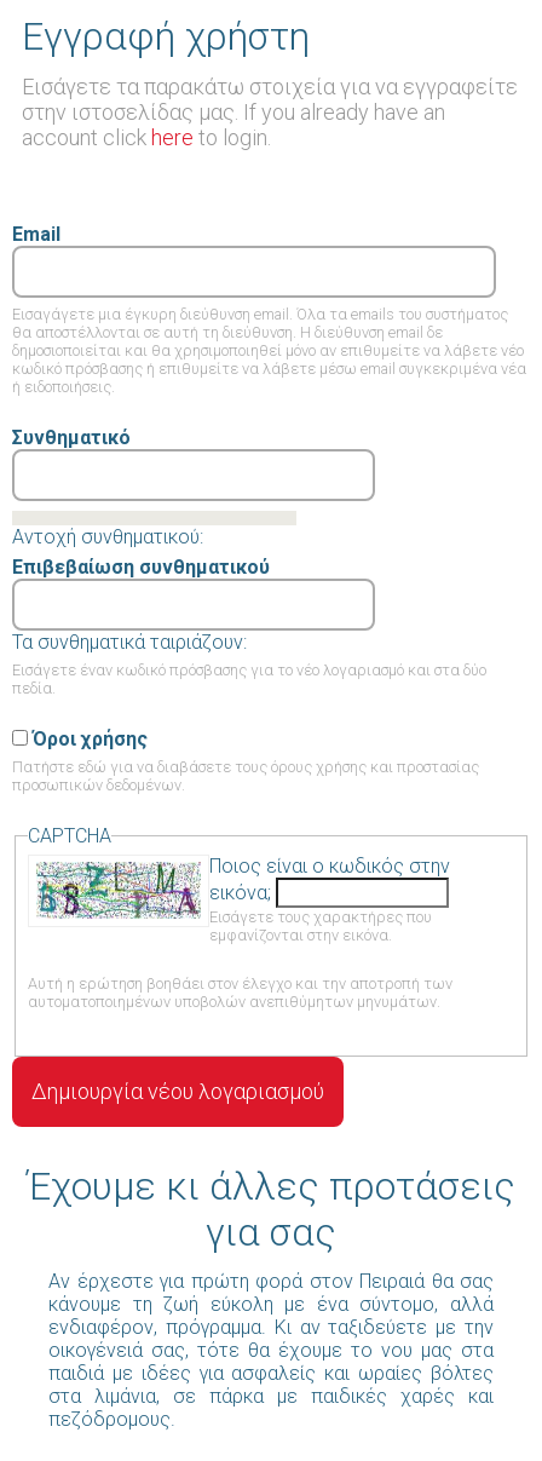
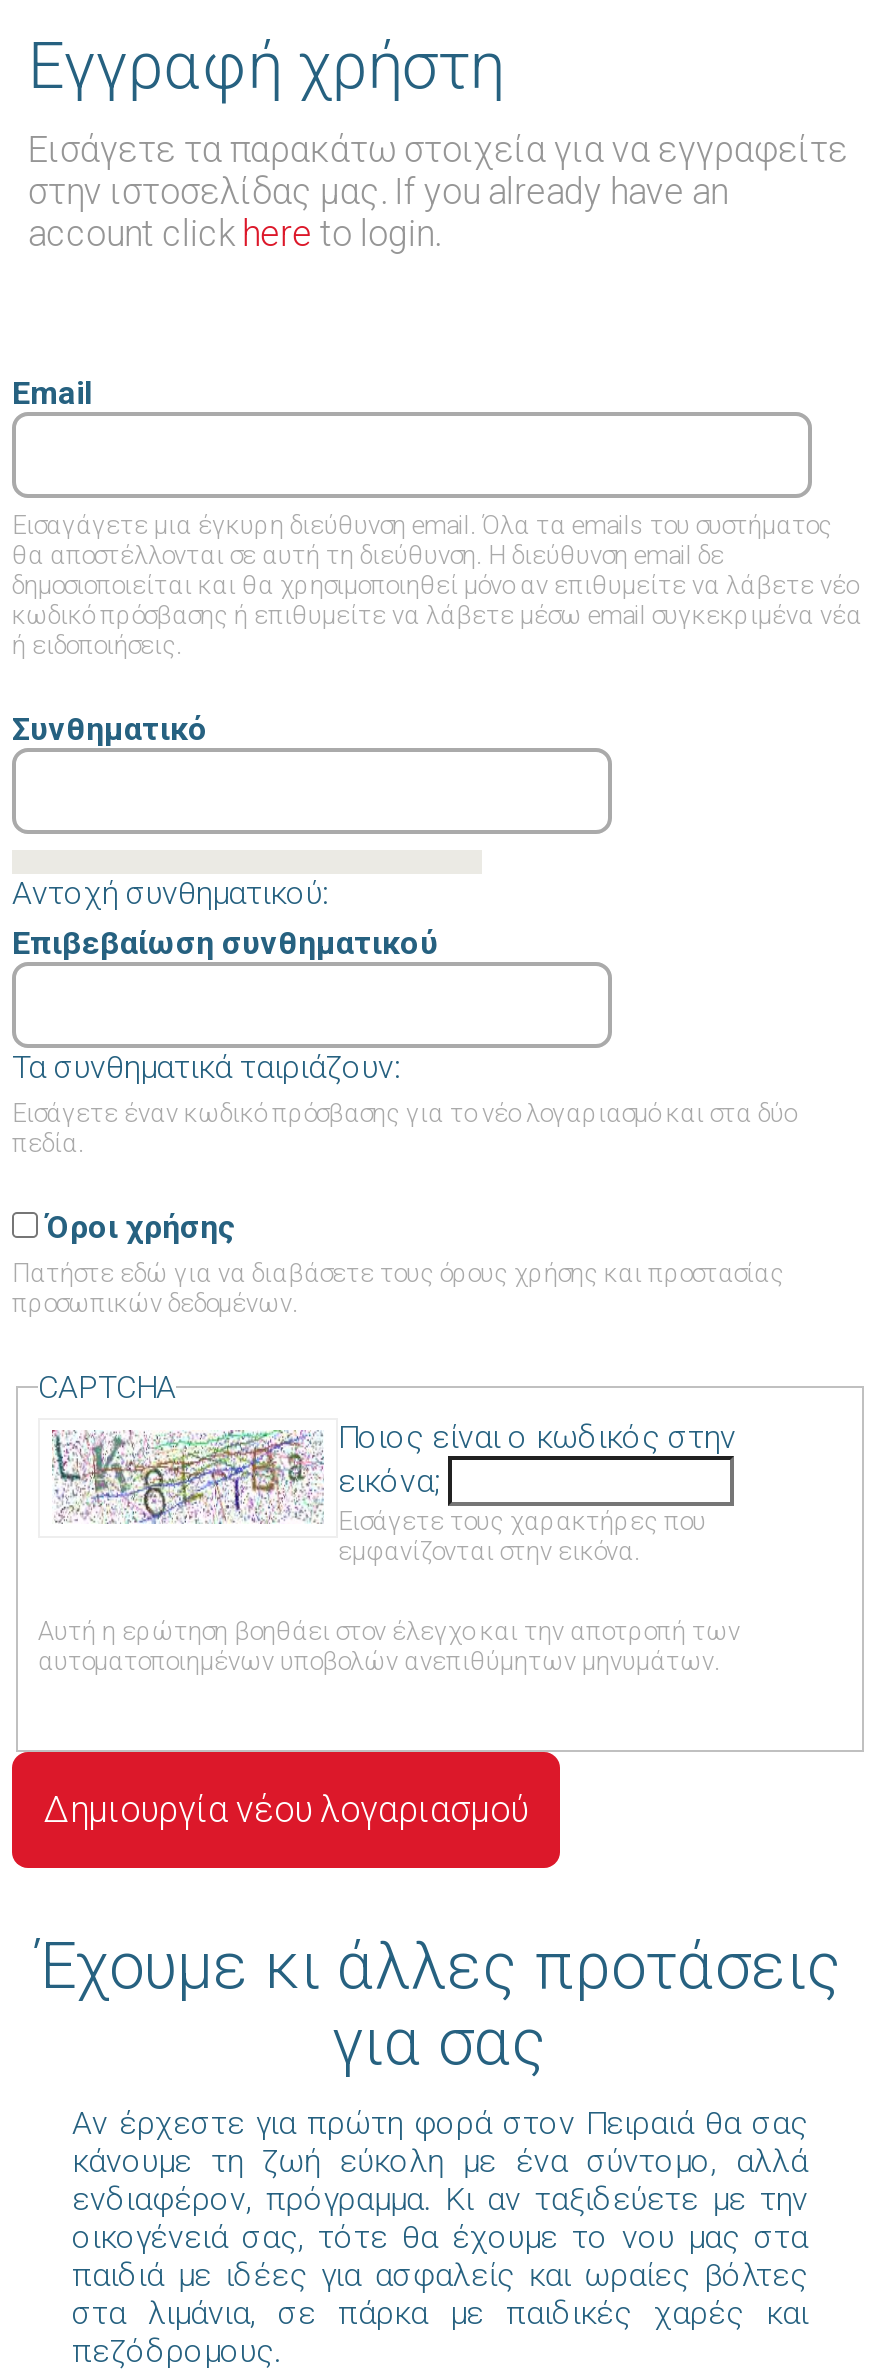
[39,862,200,919] [image] -> [54,1430,320,1522] [image]

